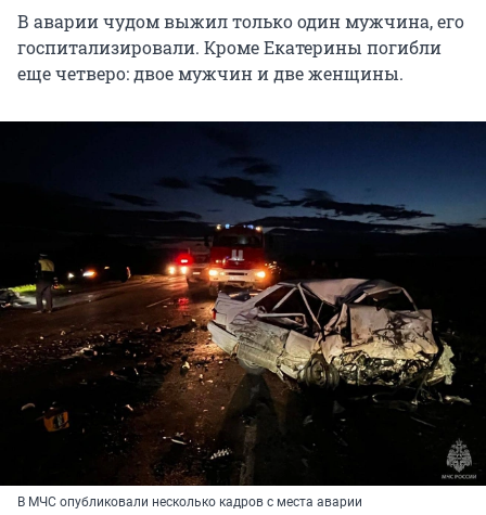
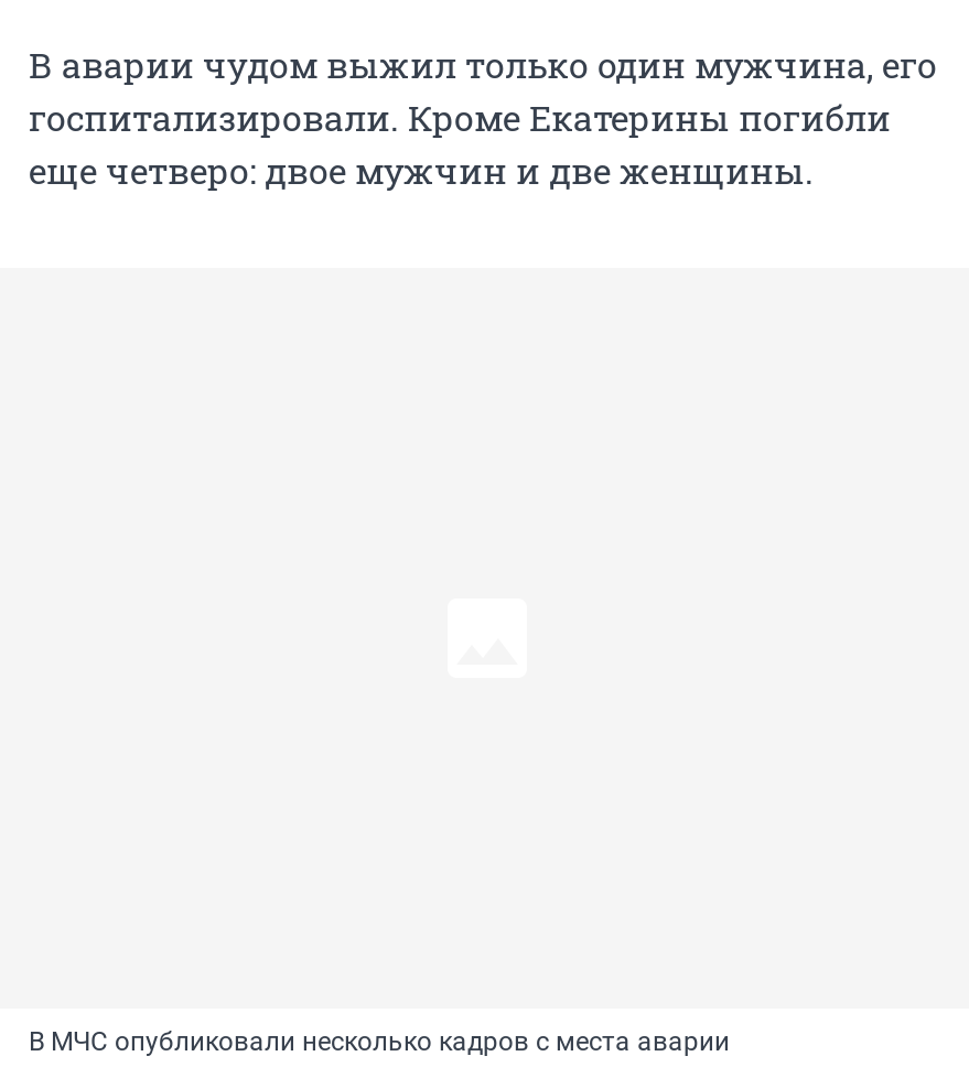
[3,120,483,487] [image] -> none

